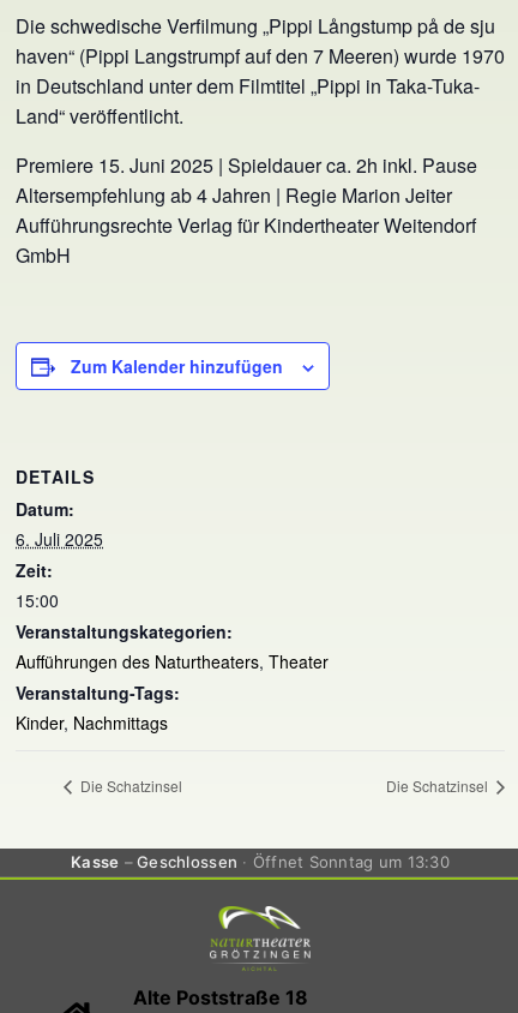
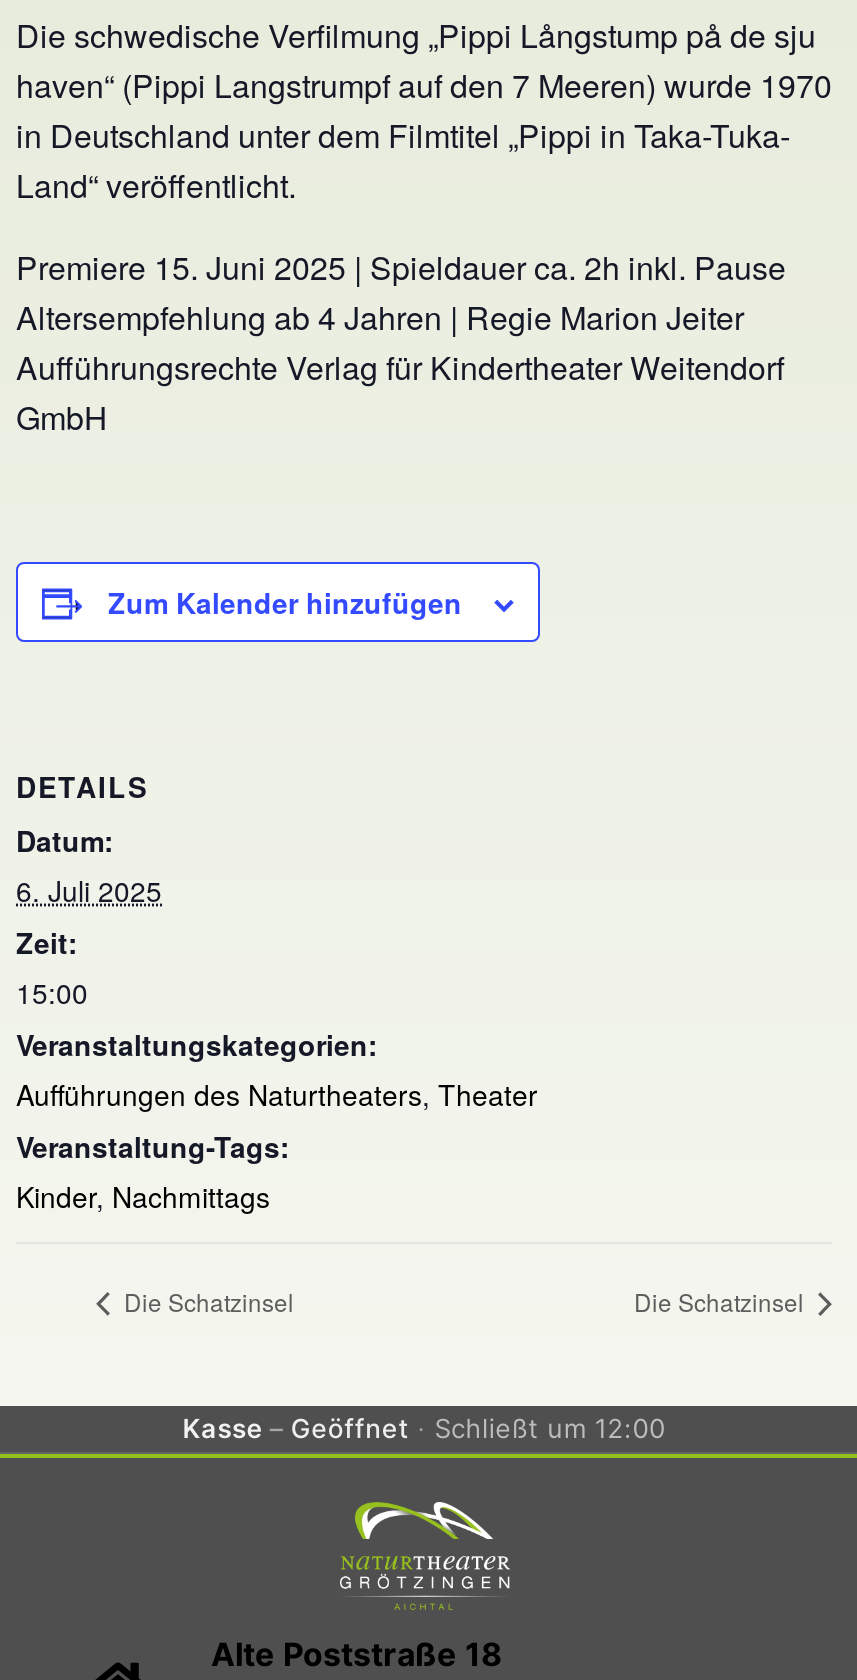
[137,853,450,872] Geschlossen | Öffnet Sonntag um 13:30 -> [291,1413,665,1445] Geöffnet | Schließt um 12:00

